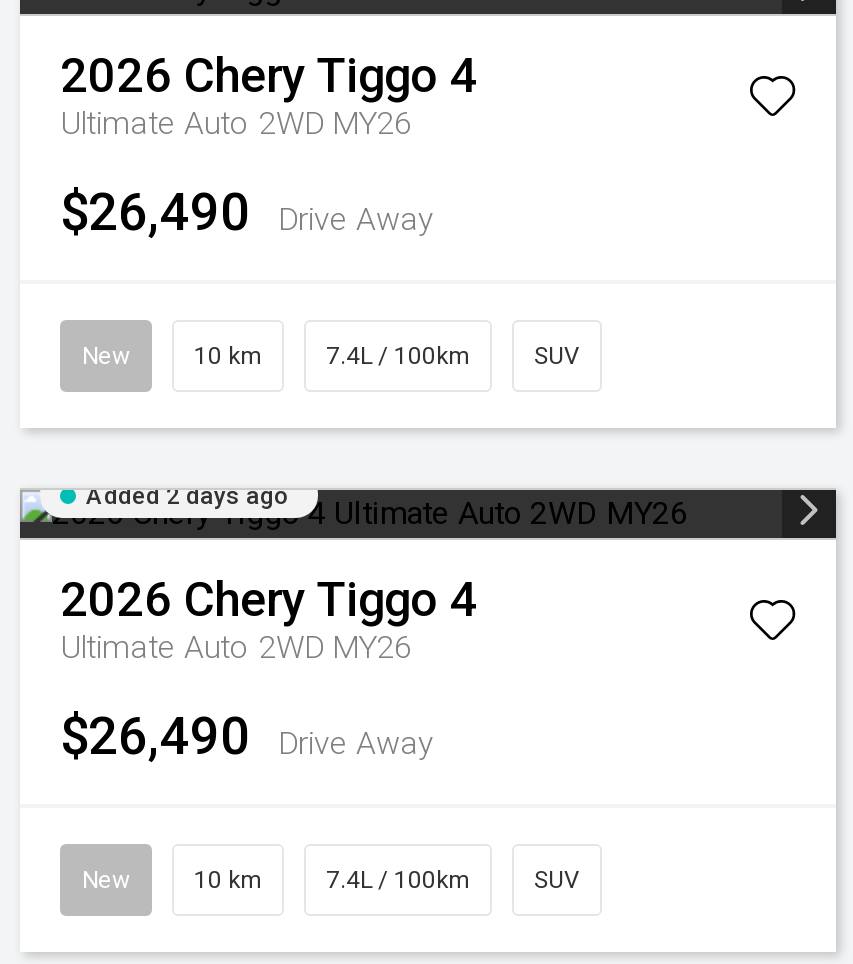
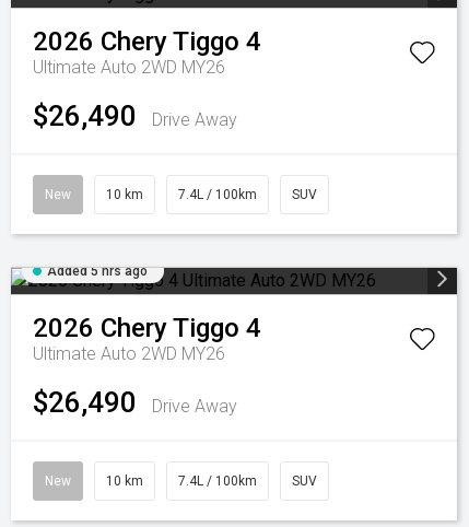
[86,482,288,510] Added 2 days ago -> [47,263,148,279] Added 5 hrs ago

